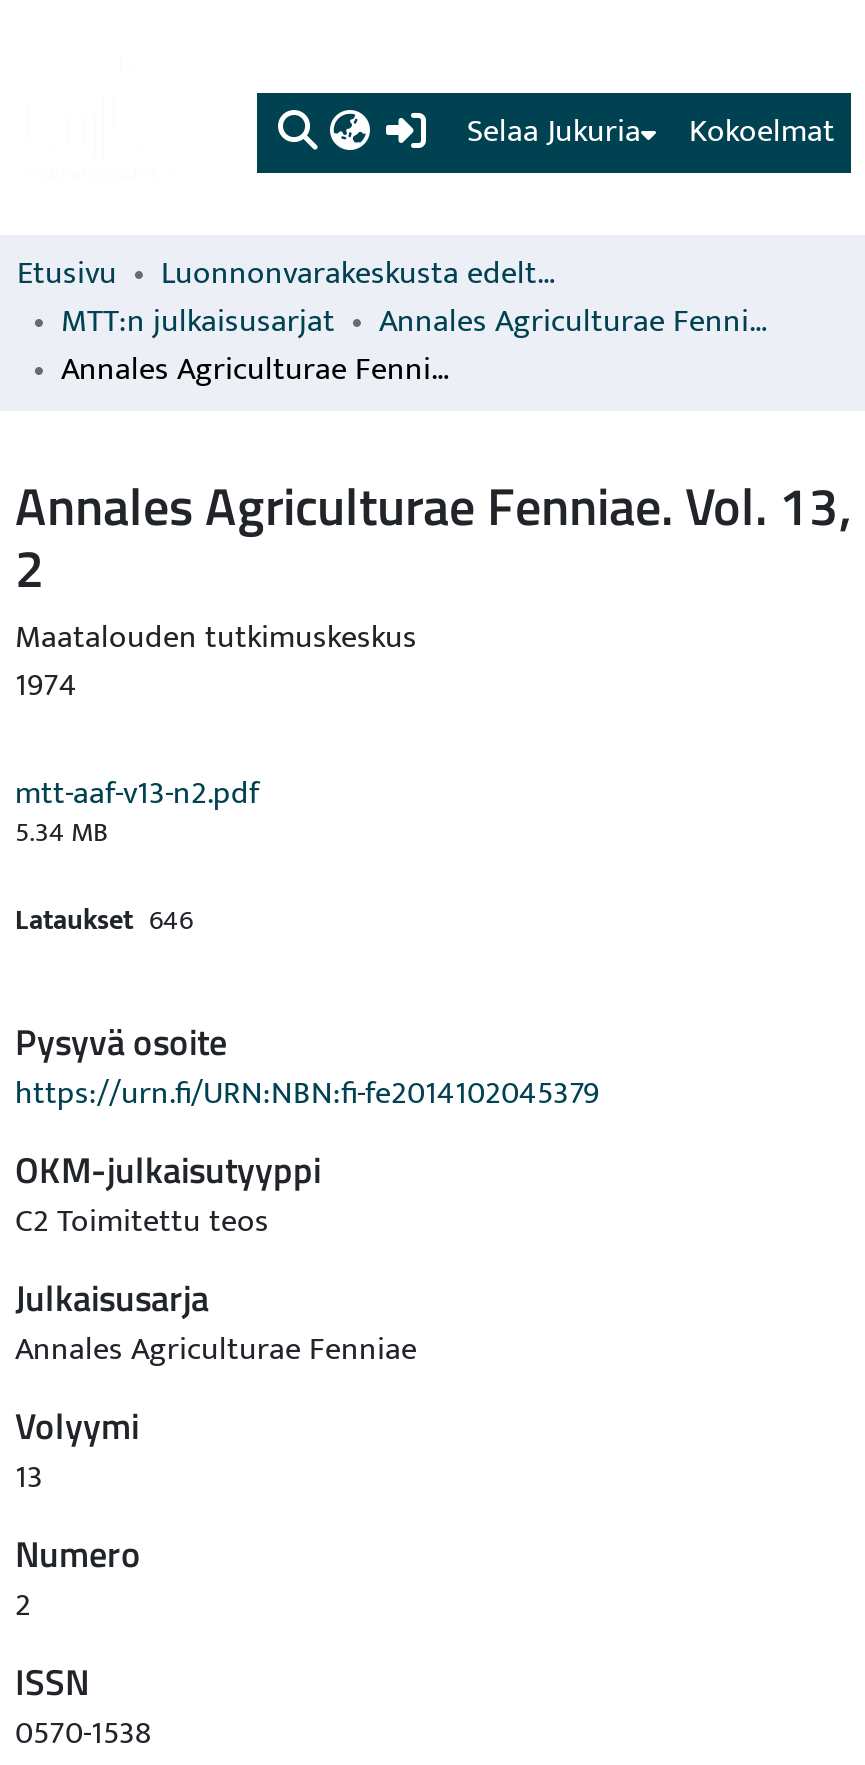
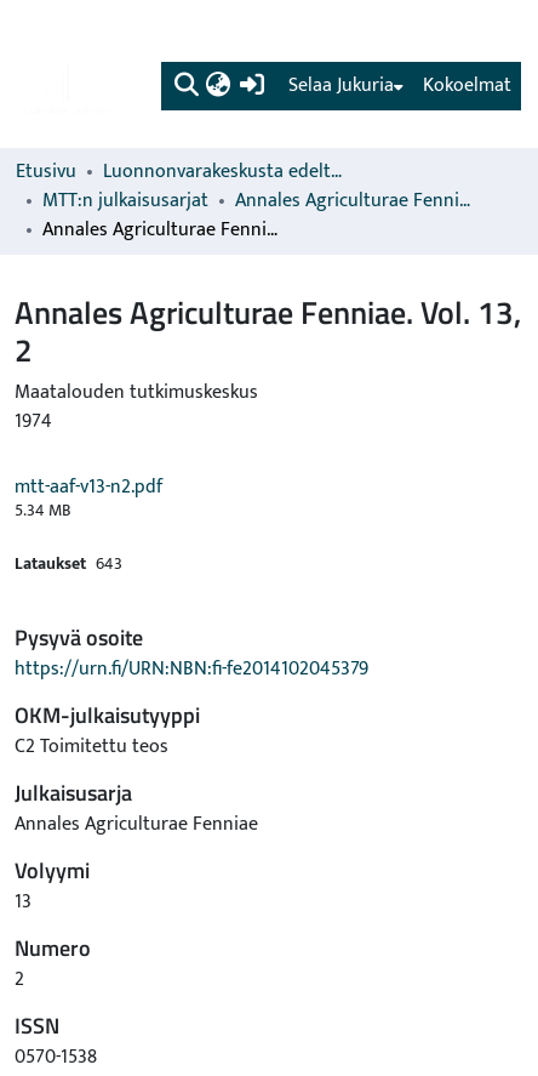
[15,897,193,943] Lataukset 646 -> [15,550,122,577] Lataukset 643

